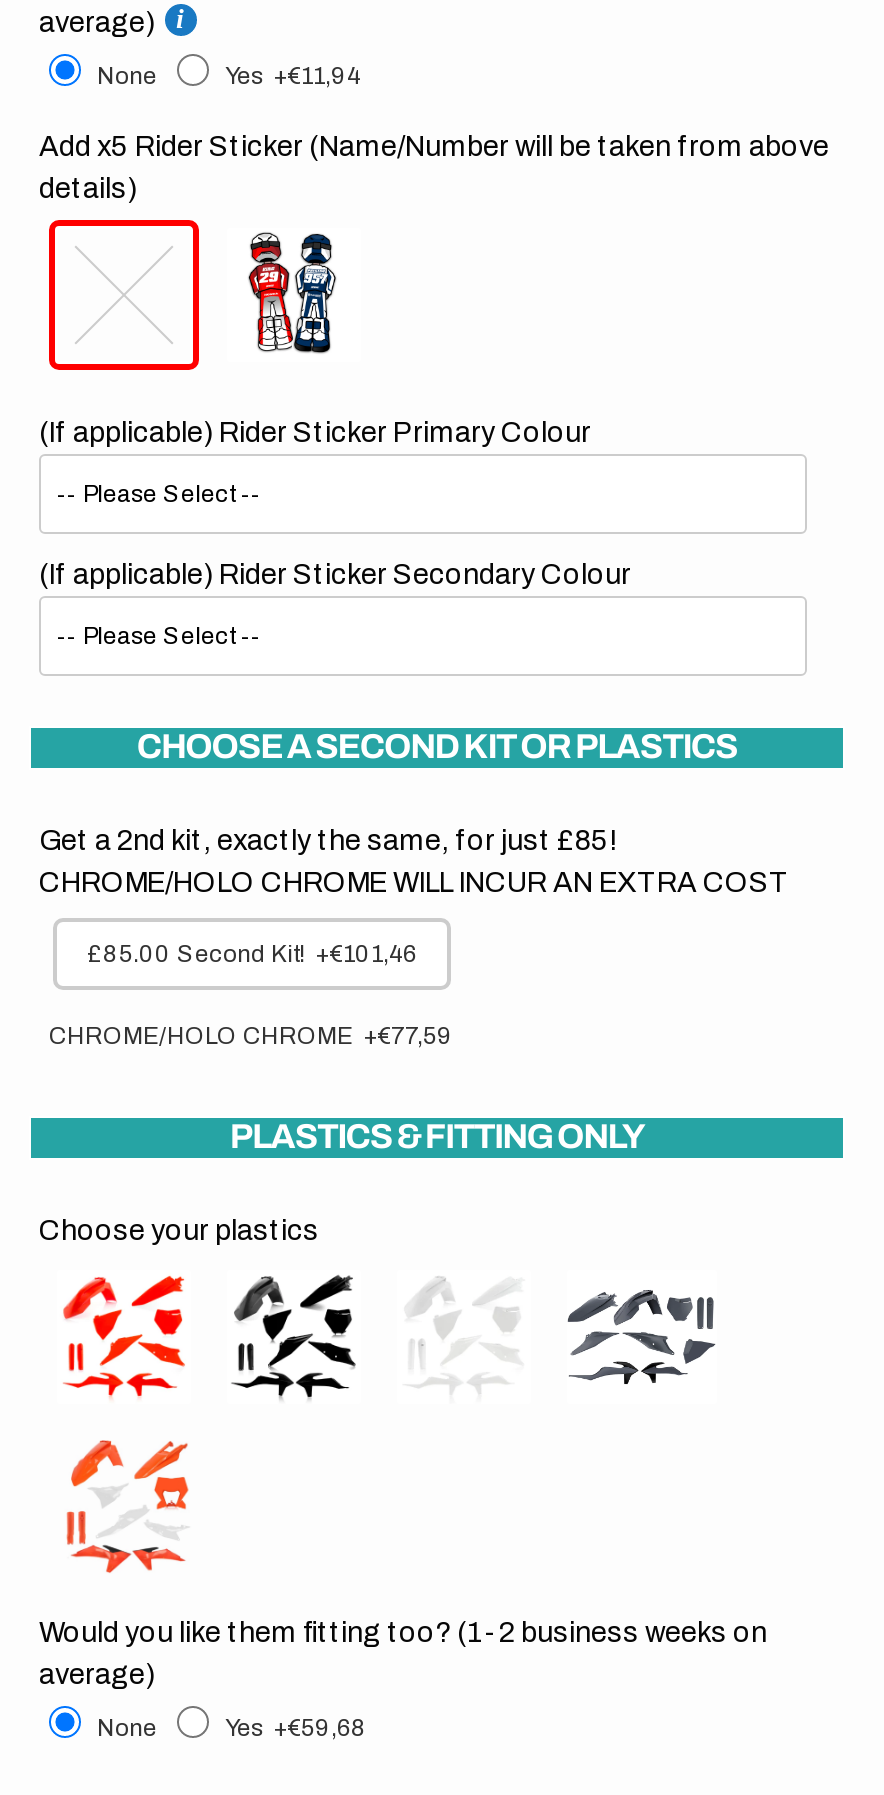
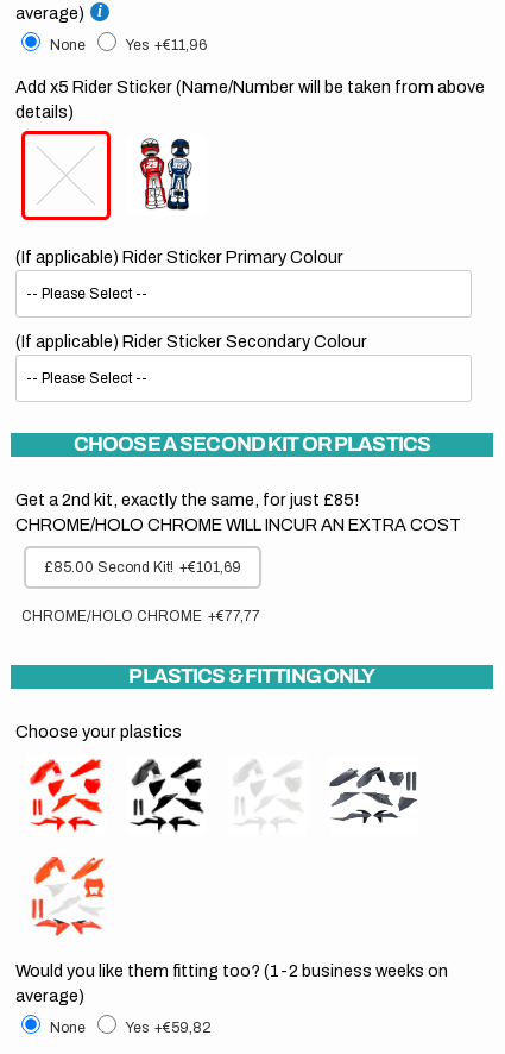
[225,61,361,89] Yes +€11,94 -> [126,37,207,53] Yes +€11,96
[87,939,417,967] £85.00 Second Kit! +€101,46 -> [44,559,241,575] £85.00 Second Kit! +€101,69
[49,1021,453,1049] CHROME/HOLO CHROME +€77,59 -> [21,608,260,624] CHROME/HOLO CHROME +€77,77
[225,1713,367,1741] Yes +€59,68 -> [126,1019,212,1036] Yes +€59,82

